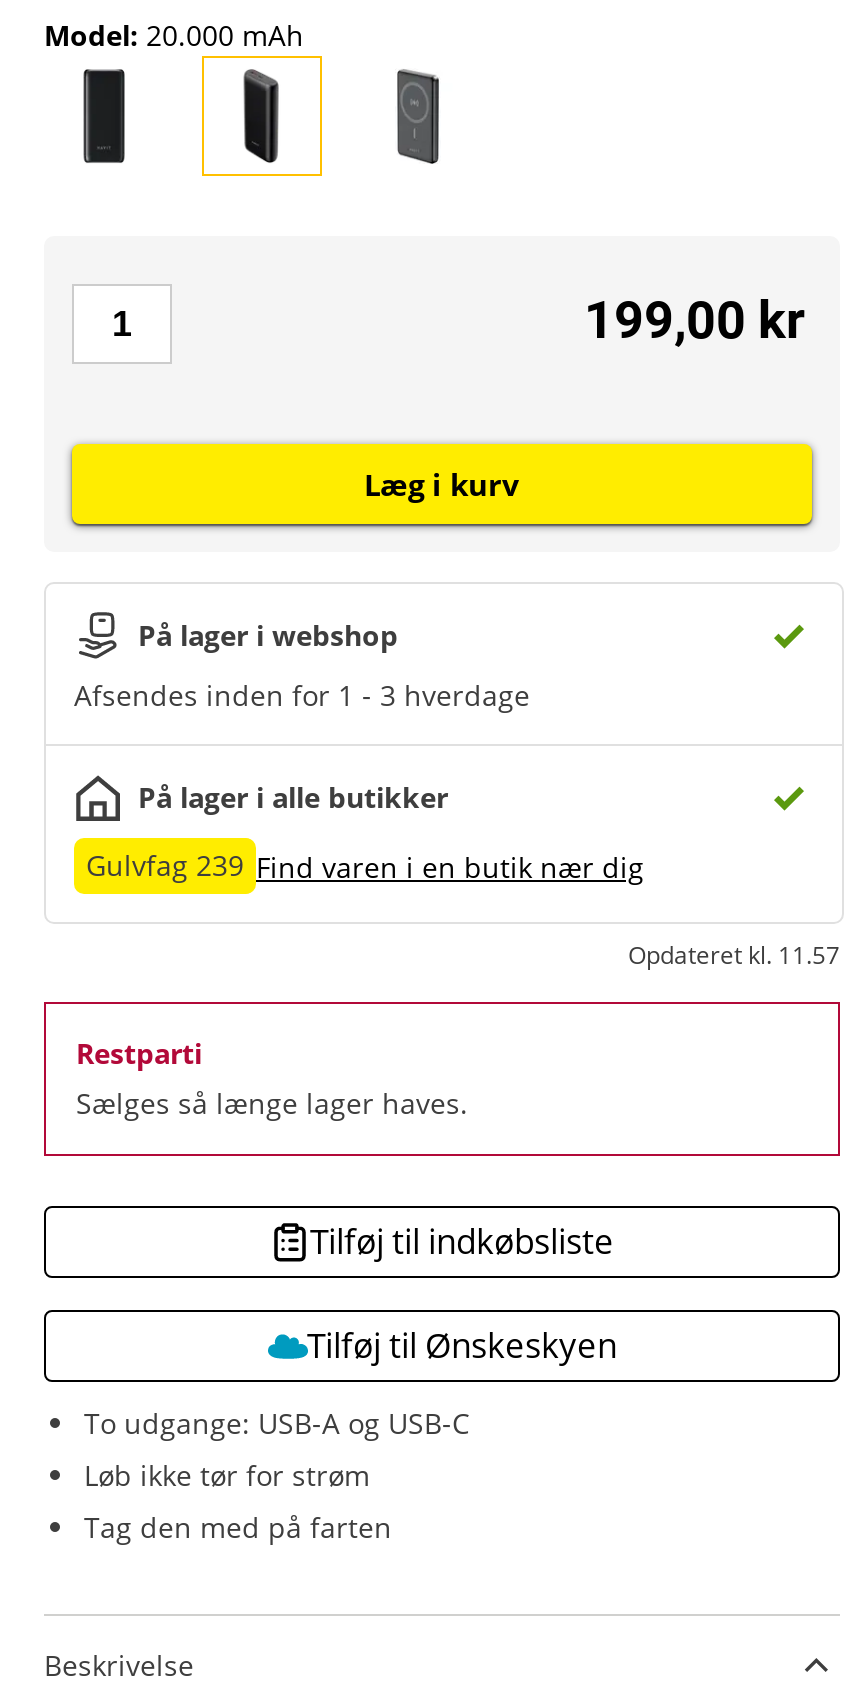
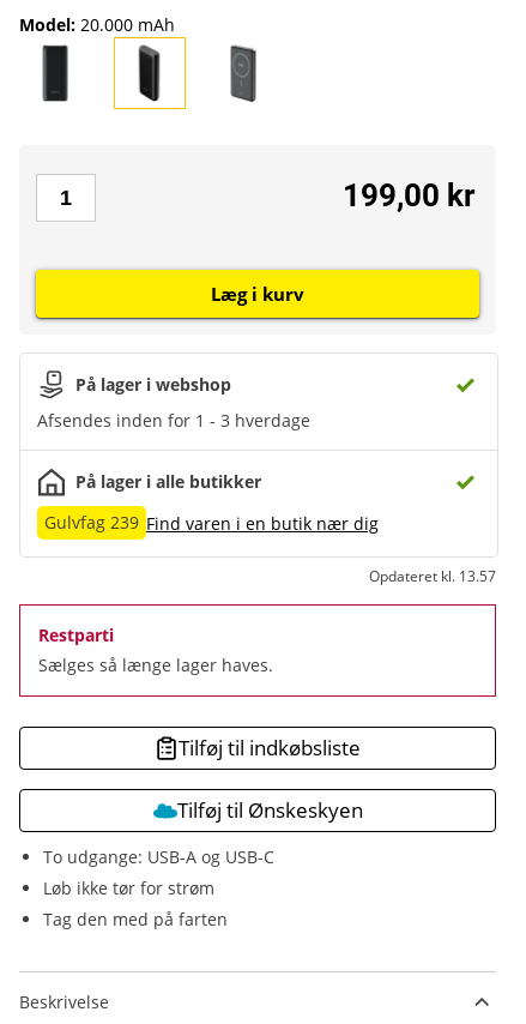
[628,938,840,972] Opdateret kl. 11.57 -> [369,566,496,586] Opdateret kl. 13.57

